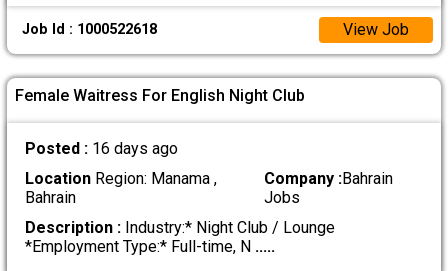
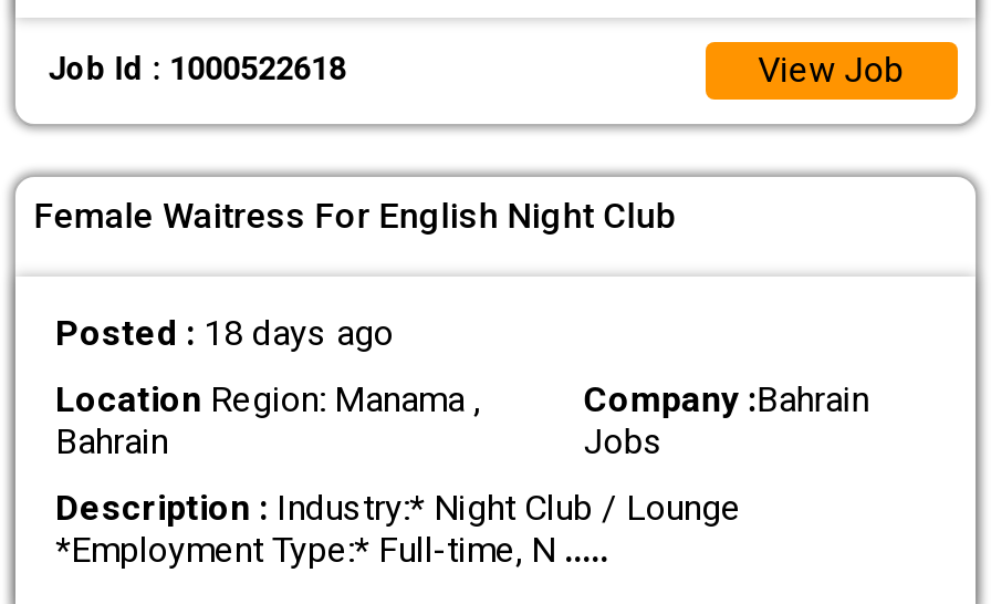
[25,139,178,158] Posted : 16 days ago -> [55,311,394,353] Posted : 18 days ago

